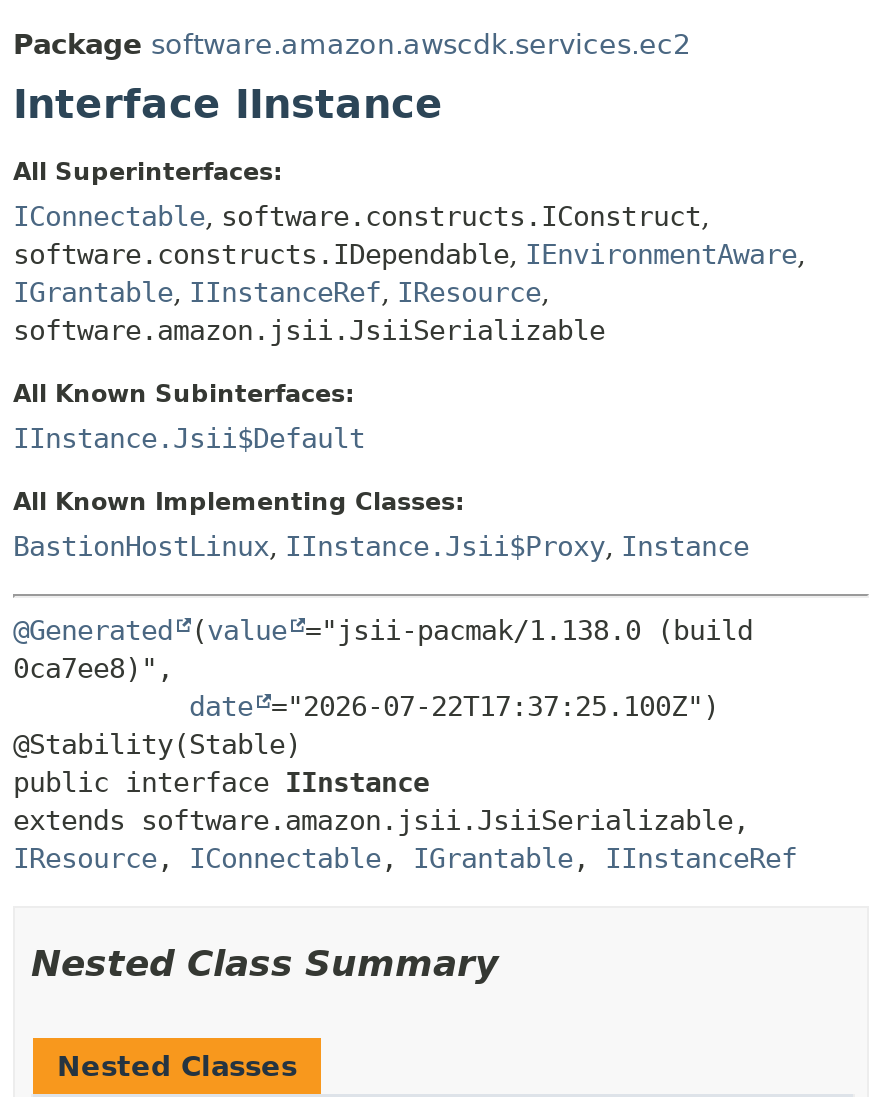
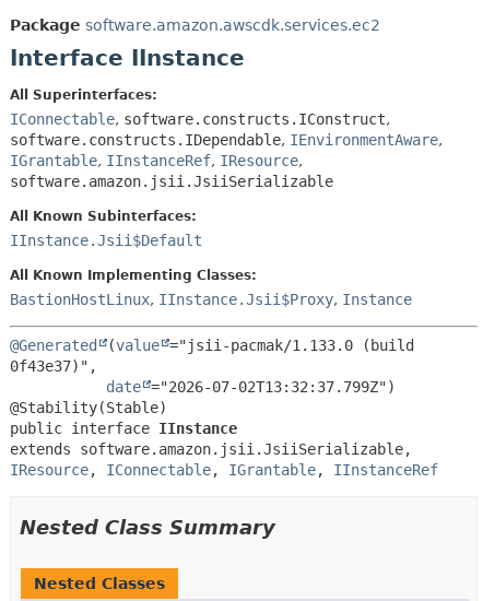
[13,613,753,721] @Generated (value ="jsii-pacmak/1.138.0 (build | 0ca7ee8)", | date ="2026-07-22T17:37:25.100Z") -> [10,336,414,395] @Generated (value ="jsii-pacmak/1.133.0 (build | 0f43e37)", | date ="2026-07-02T13:32:37.799Z")

